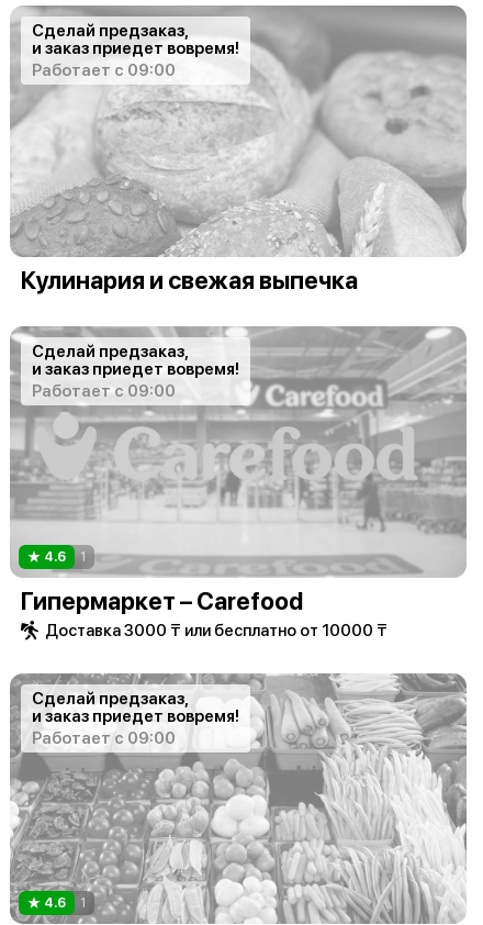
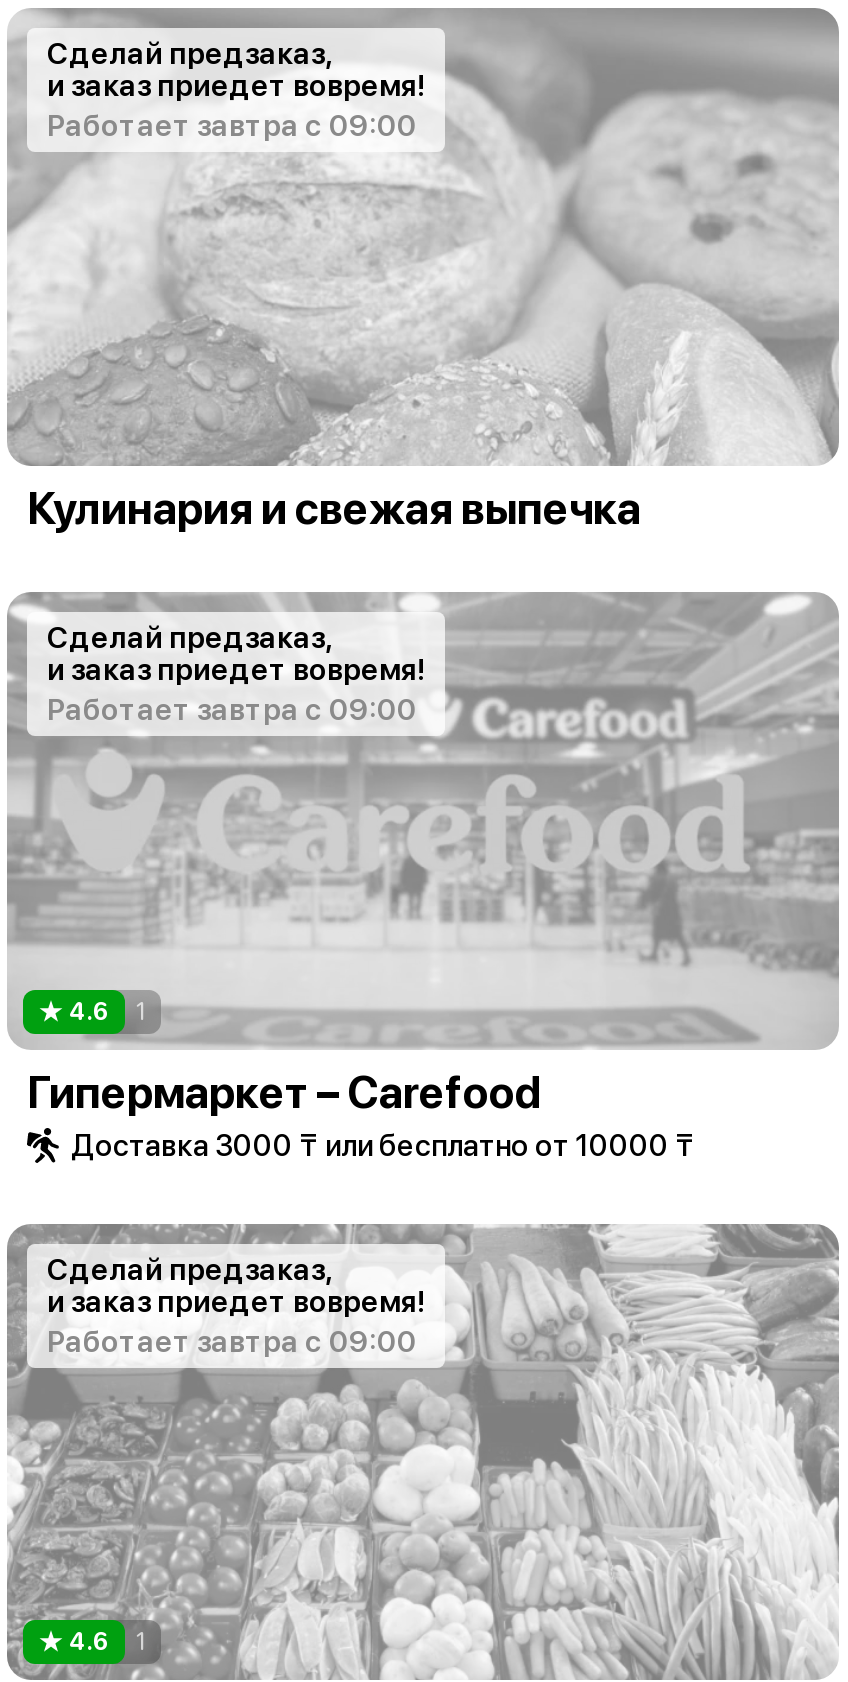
[32,60,176,80] Работает с 09:00 -> [47,108,417,144] Работает завтра с 09:00
[32,381,176,401] Работает с 09:00 -> [47,692,417,728] Работает завтра с 09:00
[32,728,176,748] Работает с 09:00 -> [47,1323,417,1359] Работает завтра с 09:00

